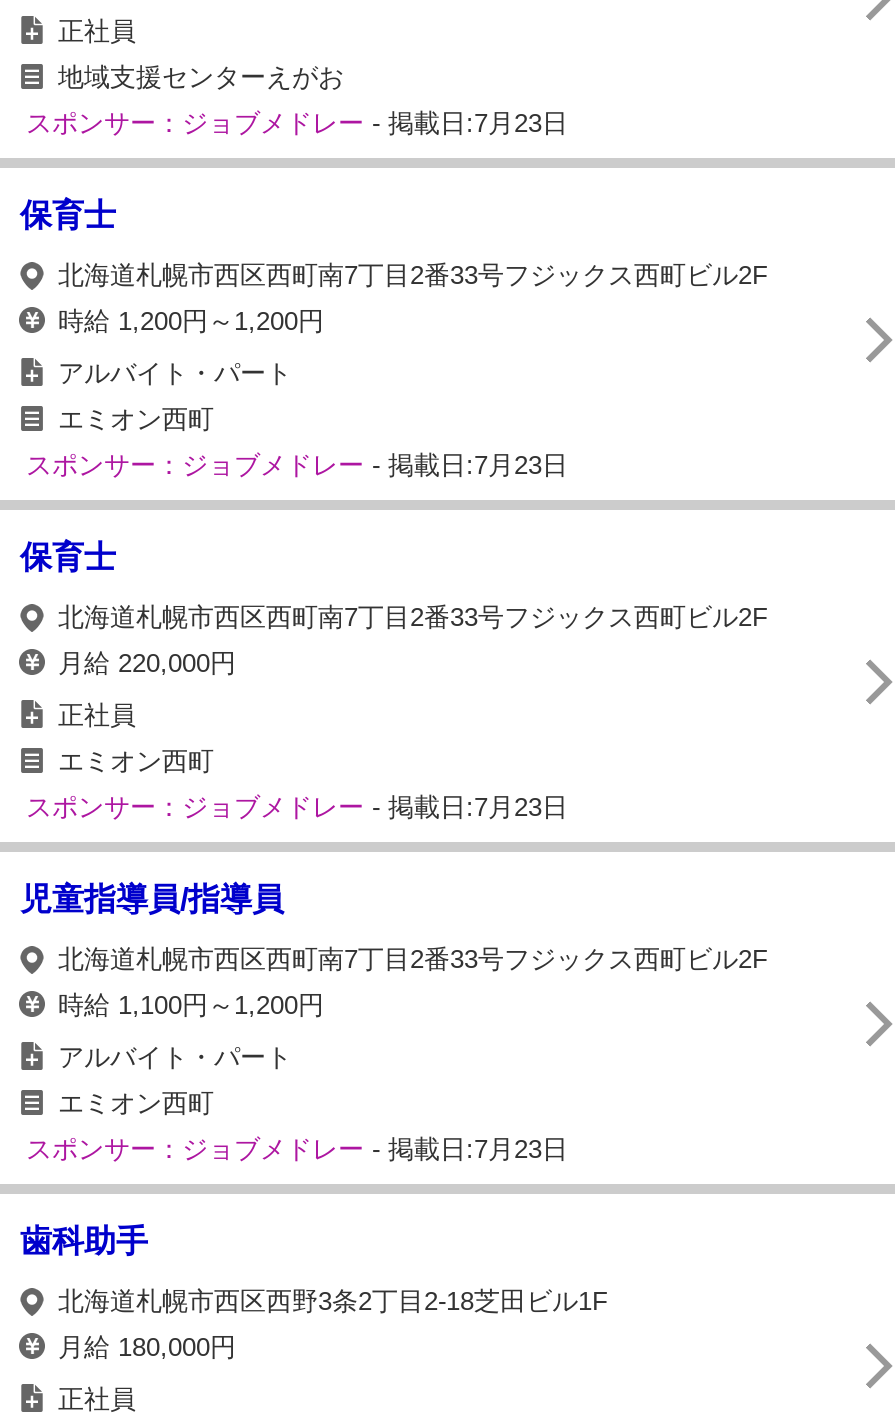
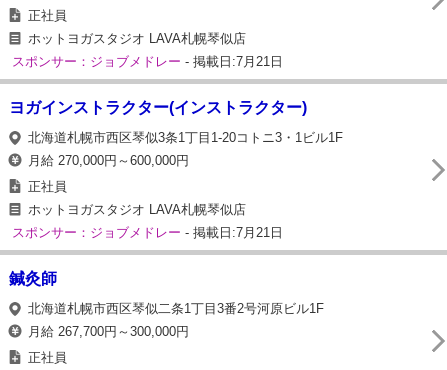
[20,62,768,678] 地域支援センターえがお | スポンサー：ジョブメドレー- 掲載日:7月23日 | 保育士 | 北海道札幌市西区西町南7丁目2番33号フジックス西町ビル2F | 時給 1,200円～1,200円 | アルバイト・パート | エミオン西町 | スポンサー：ジョブメドレー- 掲載日:7月23日 | 保育士 | 北海道札幌市西区西町南7丁目2番33号フジックス西町ビル2F | 月給 220,000円 -> [9,31,343,168] ホットヨガスタジオ LAVA札幌琴似店 | スポンサー：ジョブメドレー- 掲載日:7月21日 | ヨガインストラクター(インストラクター) | 北海道札幌市西区琴似3条1丁目1-20コトニ3・1ビル1F | 月給 270,000円～600,000円
[20,746,768,1362] エミオン西町 | スポンサー：ジョブメドレー- 掲載日:7月23日 | 児童指導員/指導員 | 北海道札幌市西区西町南7丁目2番33号フジックス西町ビル2F | 時給 1,100円～1,200円 | アルバイト・パート | エミオン西町 | スポンサー：ジョブメドレー- 掲載日:7月23日 | 歯科助手 | 北海道札幌市西区西野3条2丁目2-18芝田ビル1F | 月給 180,000円 -> [9,202,324,339] ホットヨガスタジオ LAVA札幌琴似店 | スポンサー：ジョブメドレー- 掲載日:7月21日 | 鍼灸師 | 北海道札幌市西区琴似二条1丁目3番2号河原ビル1F | 月給 267,700円～300,000円

